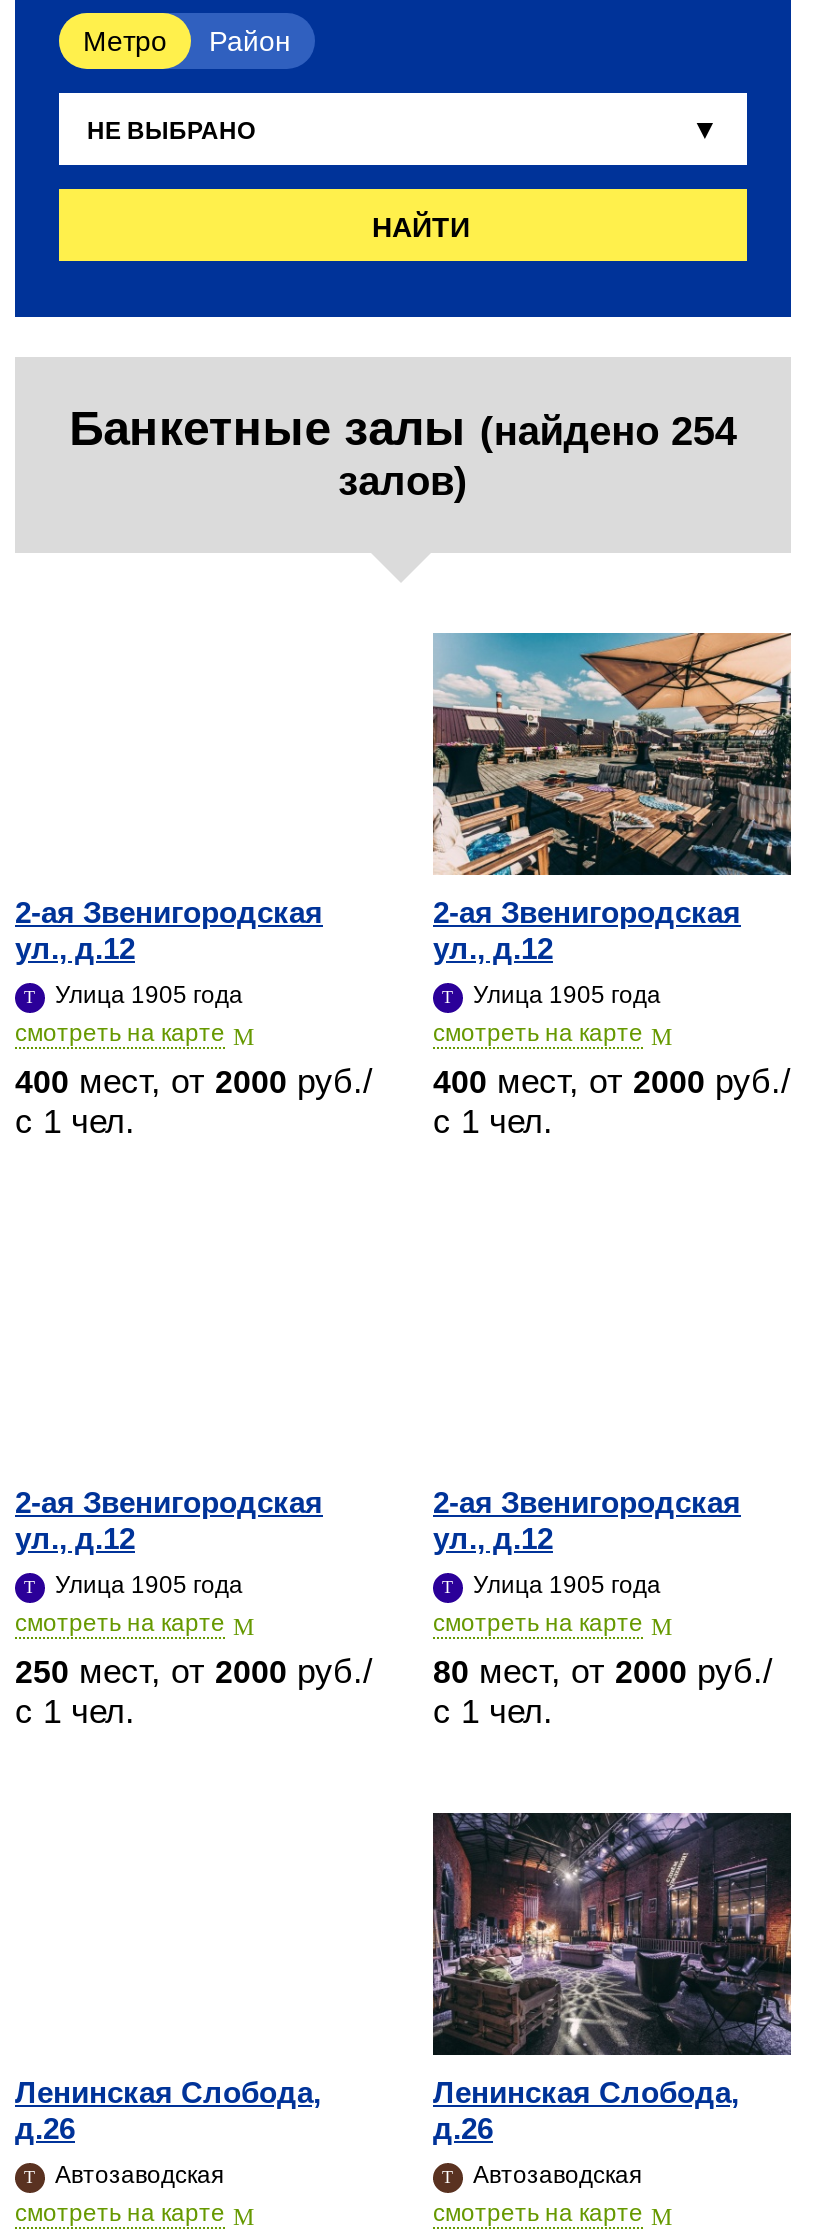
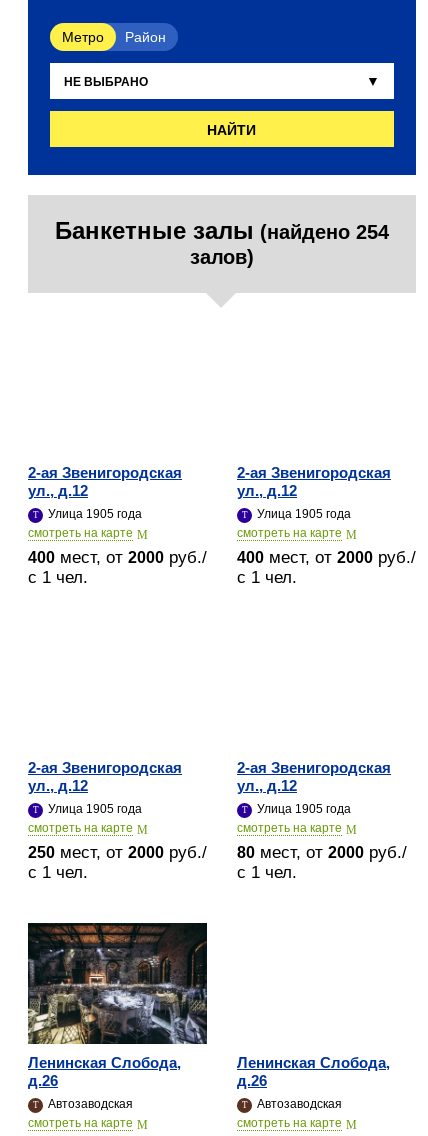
[431,631,793,877] [image] -> none
none -> [27,922,208,1045] [image]
[431,1811,793,2057] [image] -> none

